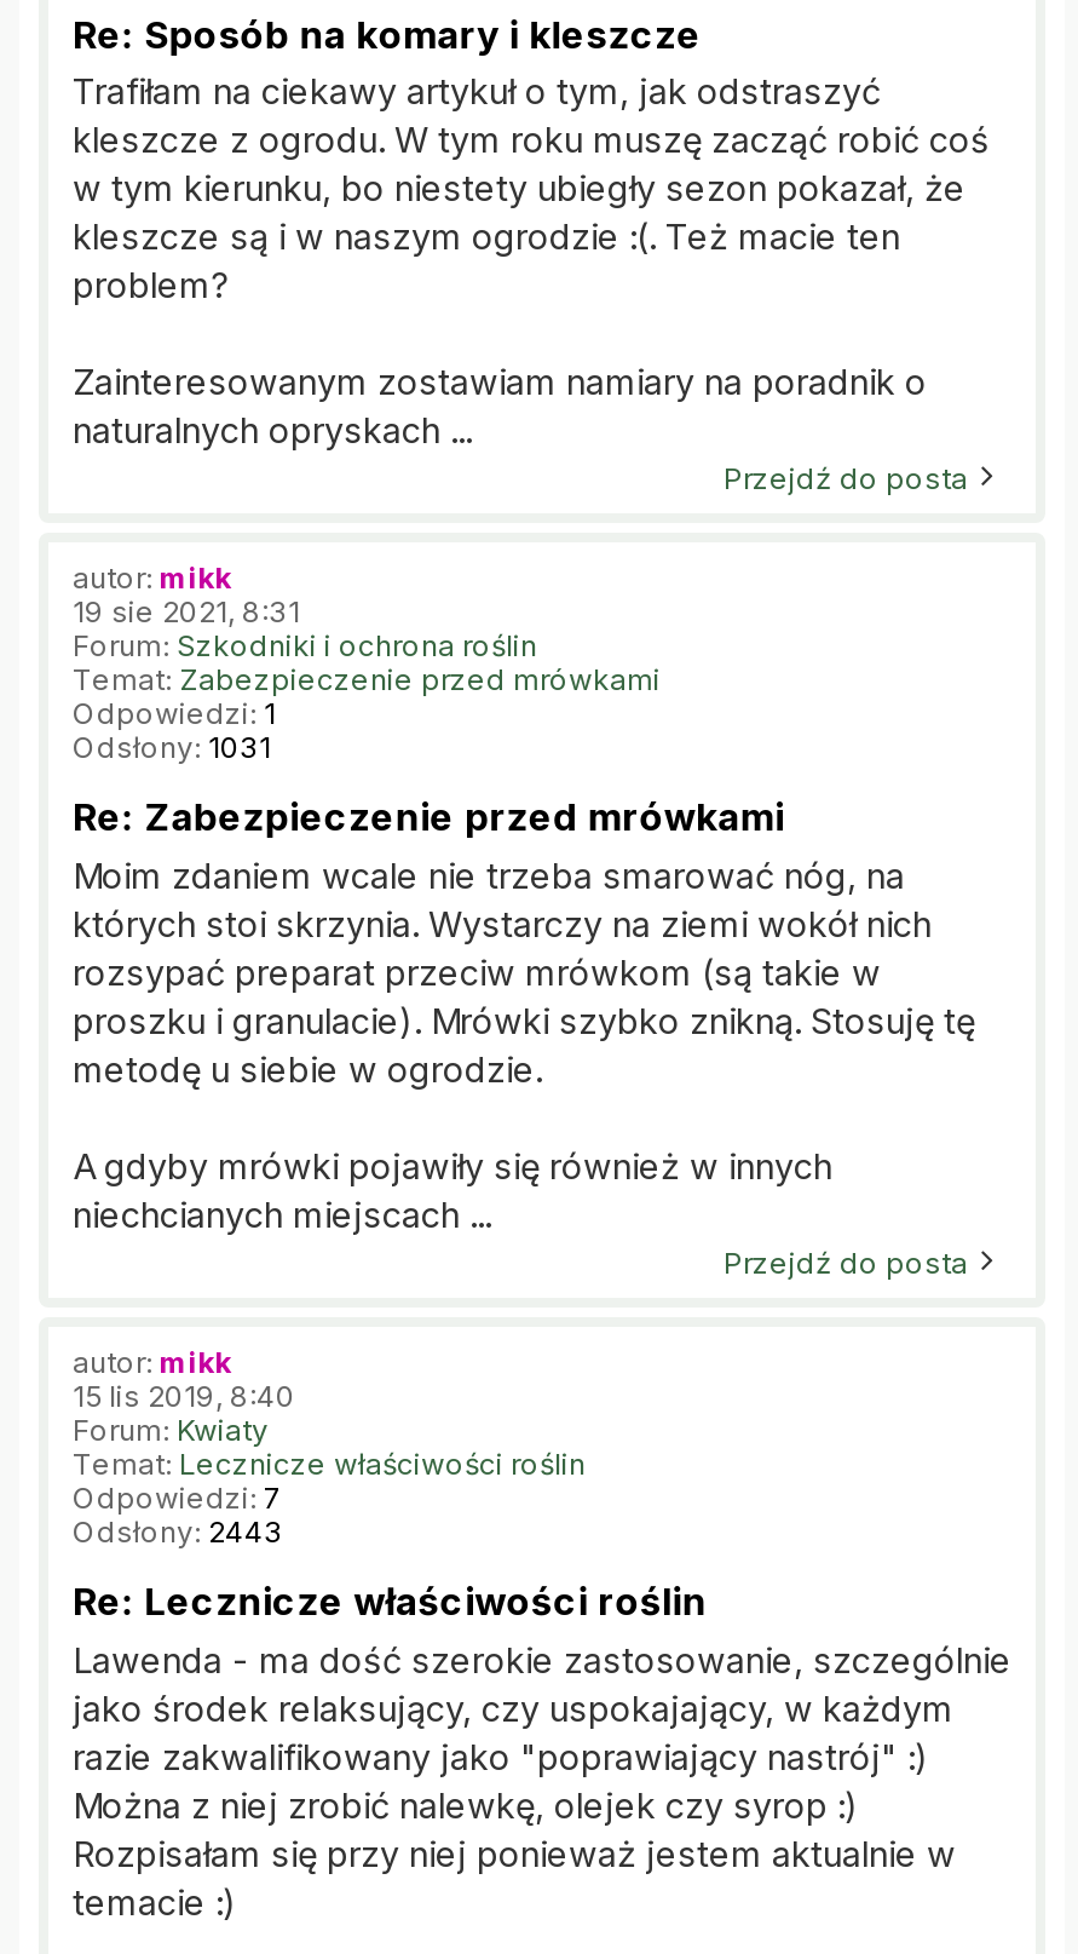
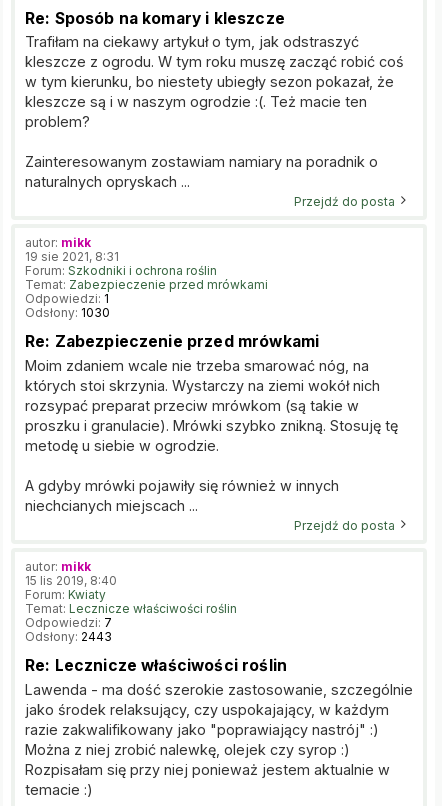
[73,730,271,766] Odsłony: 1031 -> [25,305,110,320] Odsłony: 1030

